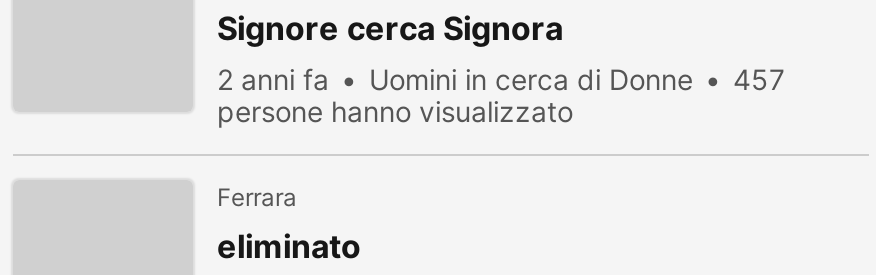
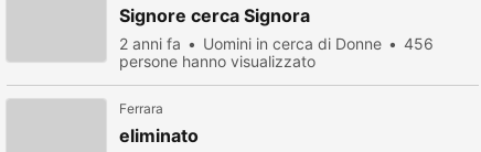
[217,62,785,96] 2 anni fa Uomini in cerca di Donne 457 -> [119,34,434,53] 2 anni fa Uomini in cerca di Donne 456

